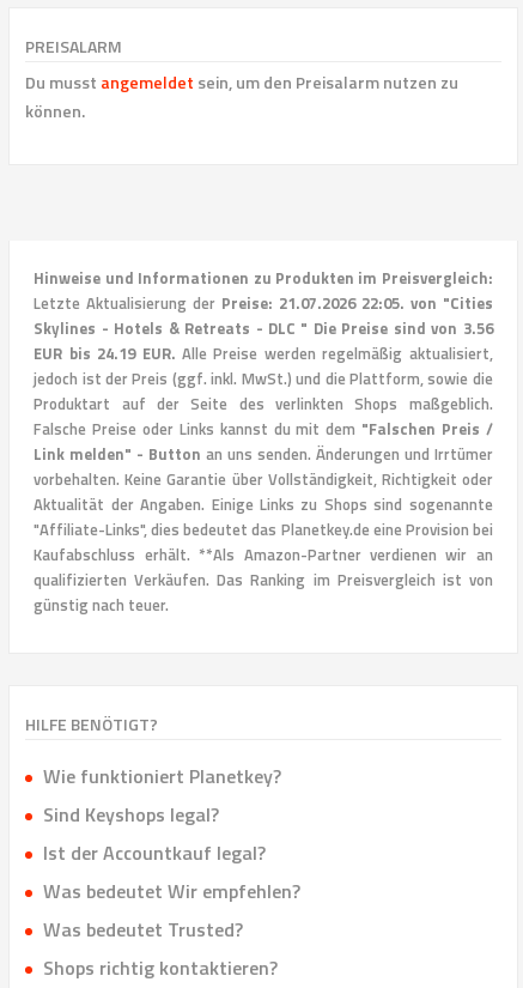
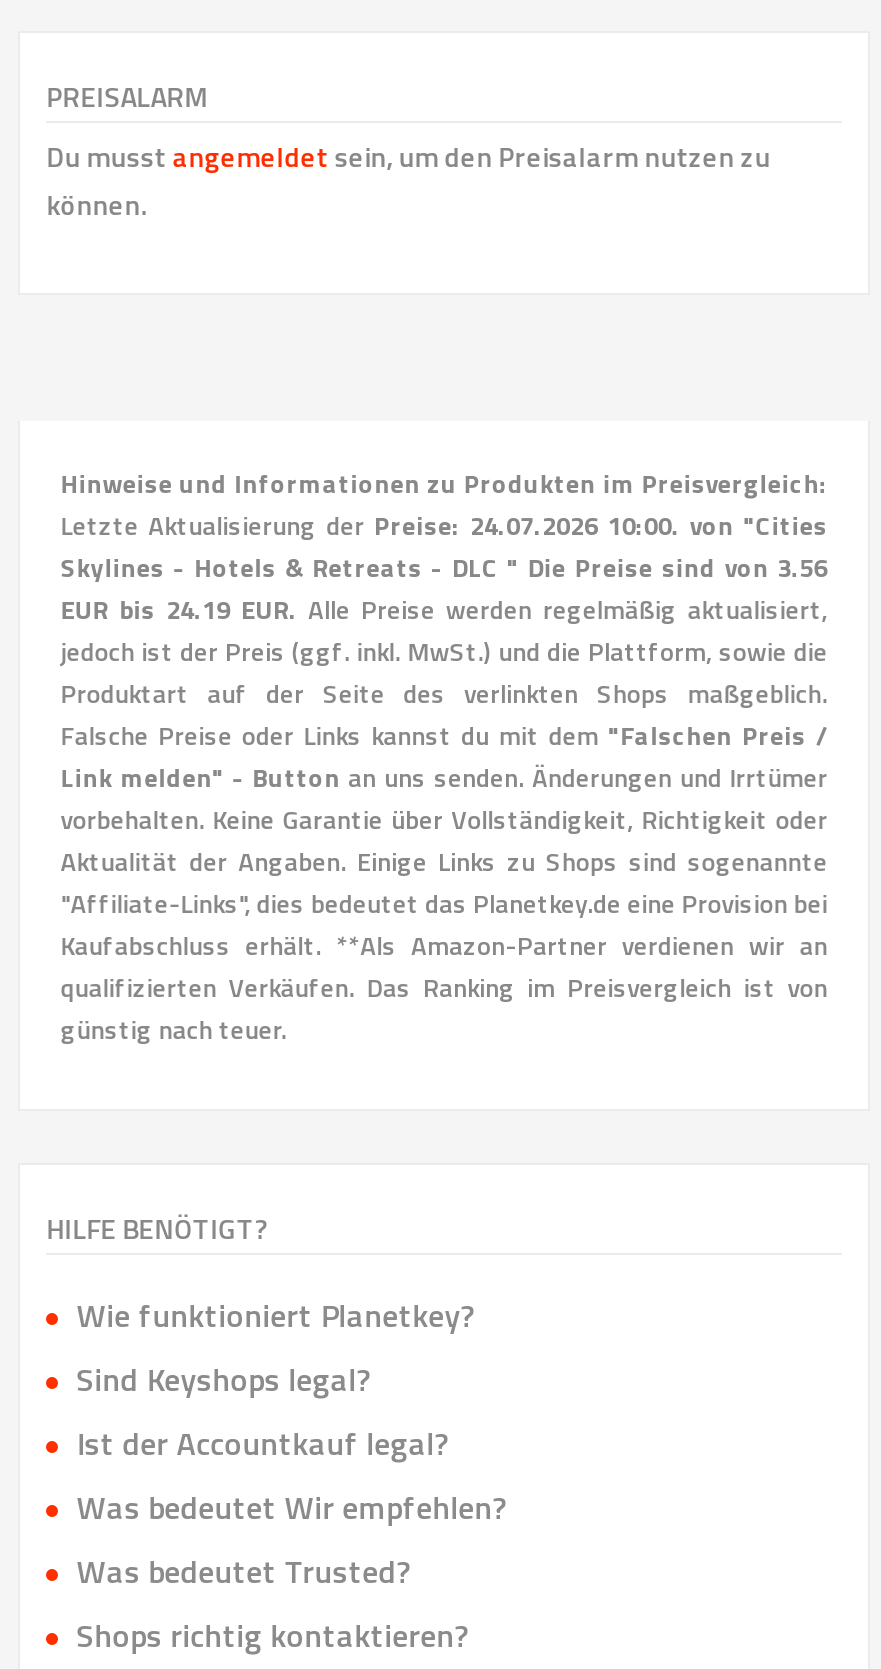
[34,291,493,315] Letzte Aktualisierung der Preise: 21.07.2026 22:05. von "Cities -> [60,505,828,545] Letzte Aktualisierung der Preise: 24.07.2026 10:00. von "Cities

